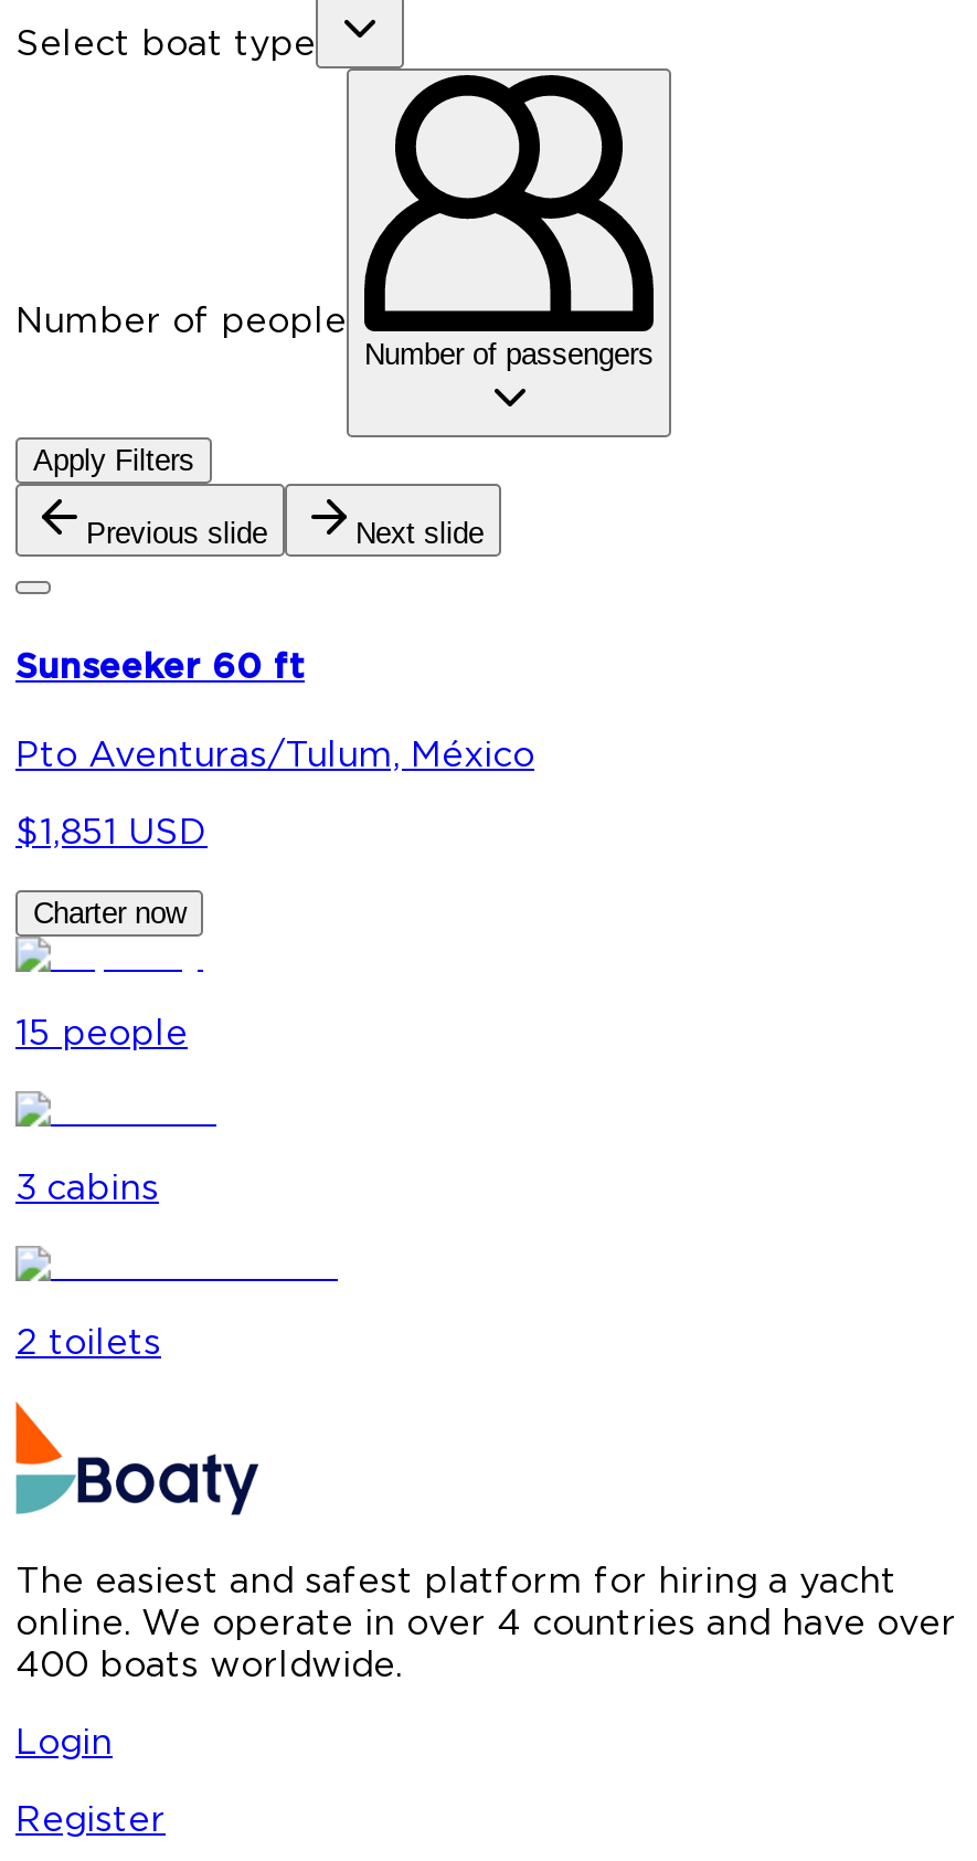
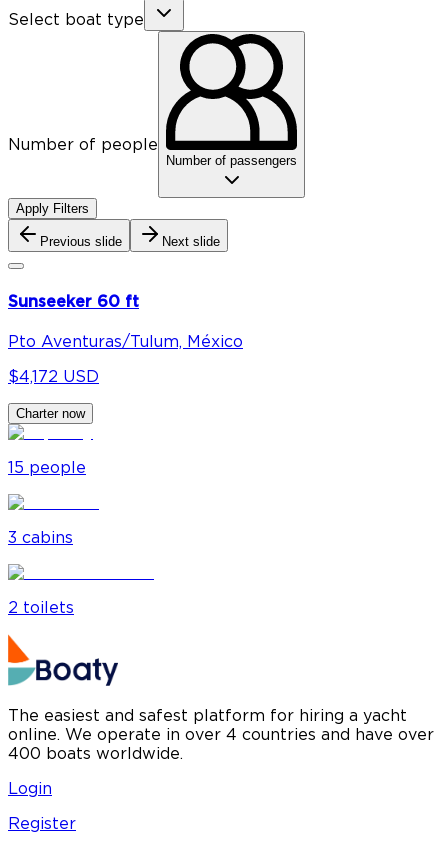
[15,815,208,850] $1,851 USD -> [8,369,99,385] $4,172 USD

